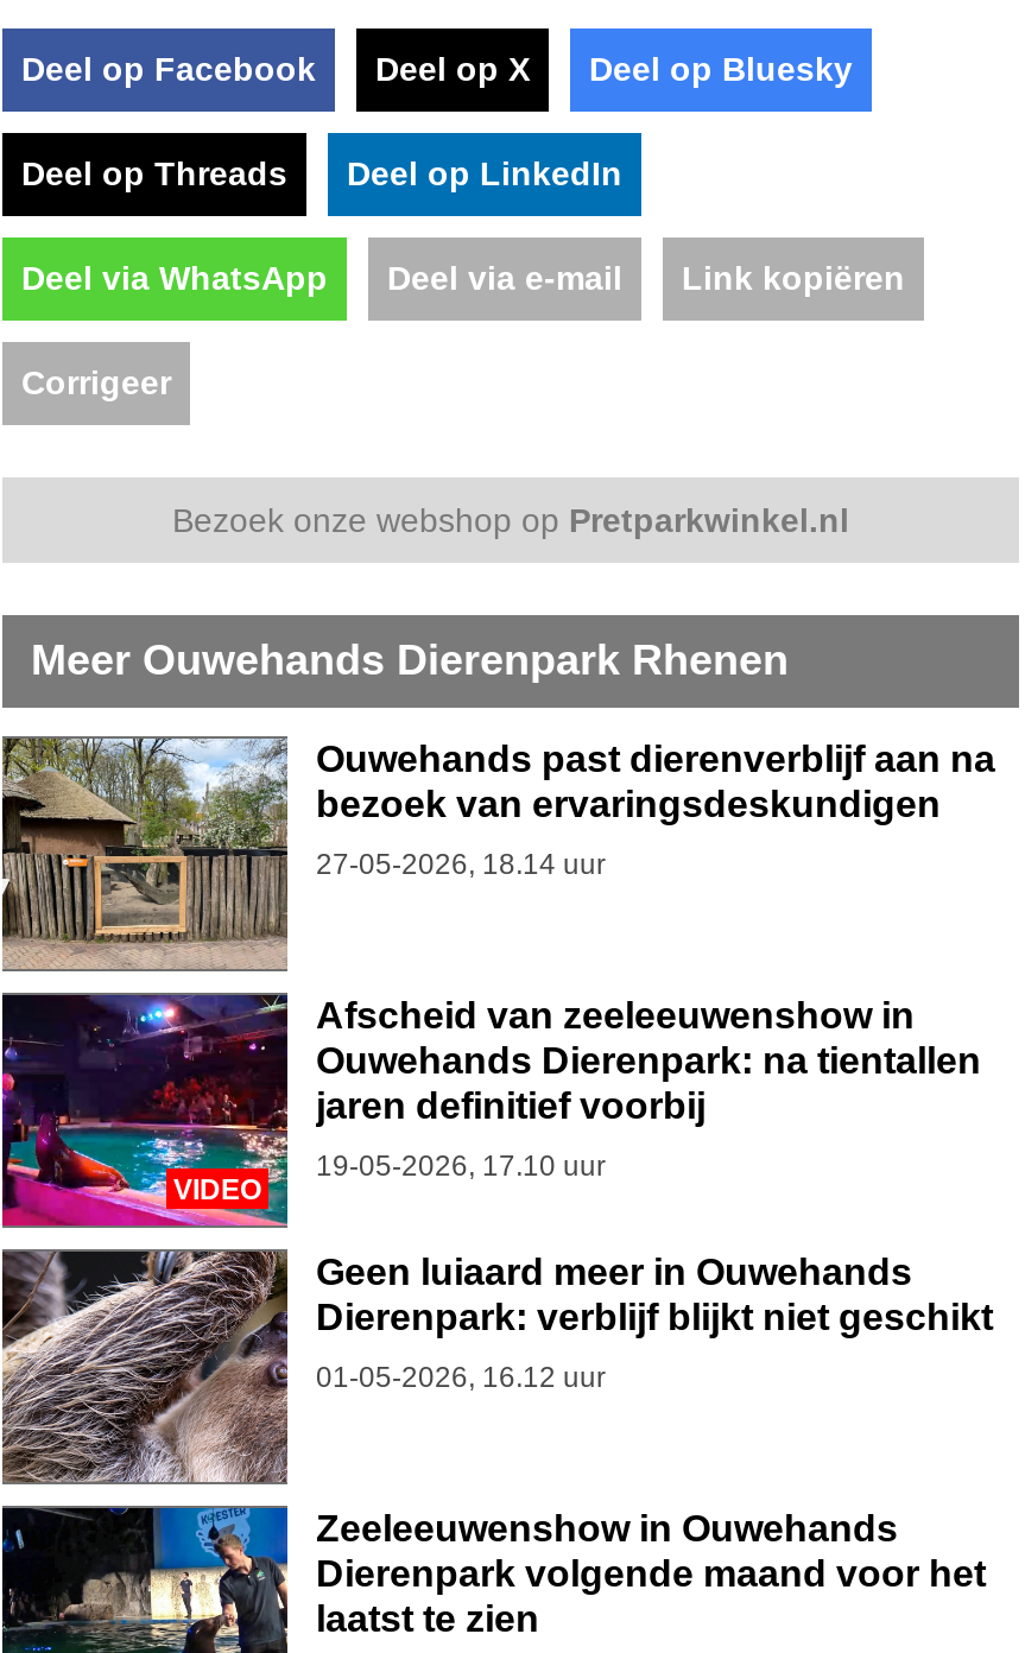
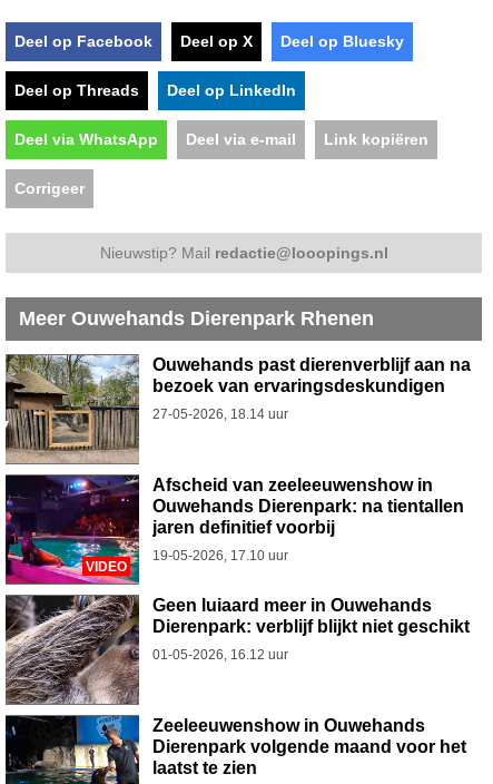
[172,501,849,539] Bezoek onze webshop op Pretparkwinkel.nl -> [100,244,388,262] Nieuwstip? Mail redactie@looopings.nl

